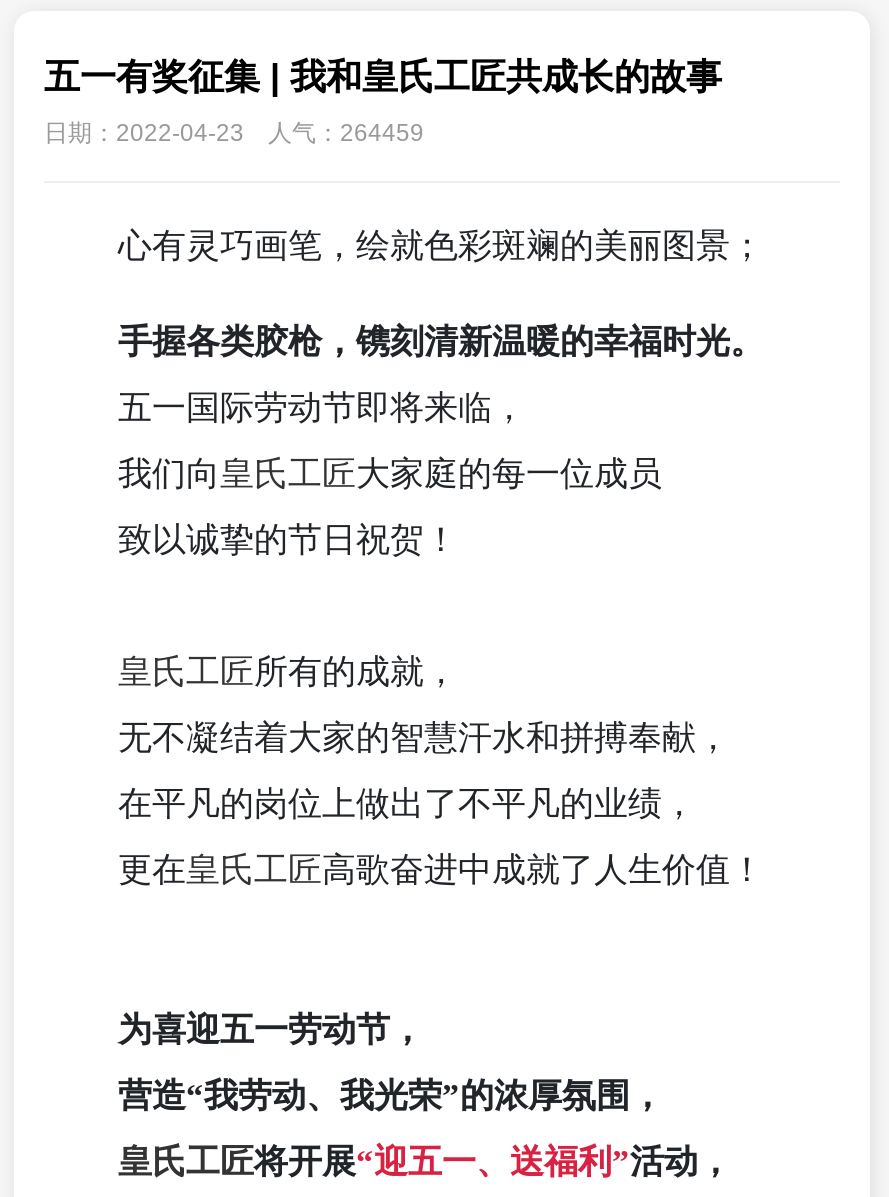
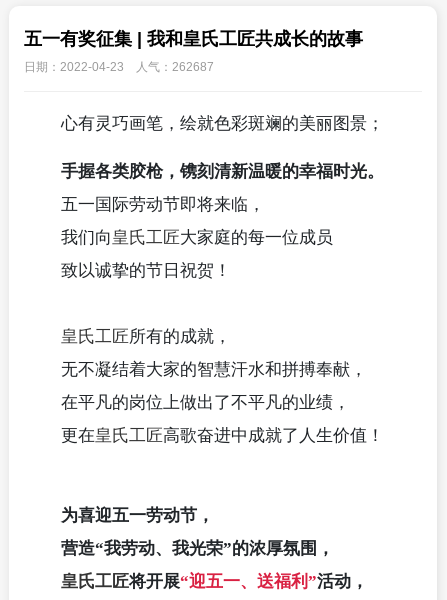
[44,119,424,147] 日期：2022-04-23 人气：264459 -> [24,60,214,74] 日期：2022-04-23 人气：262687

